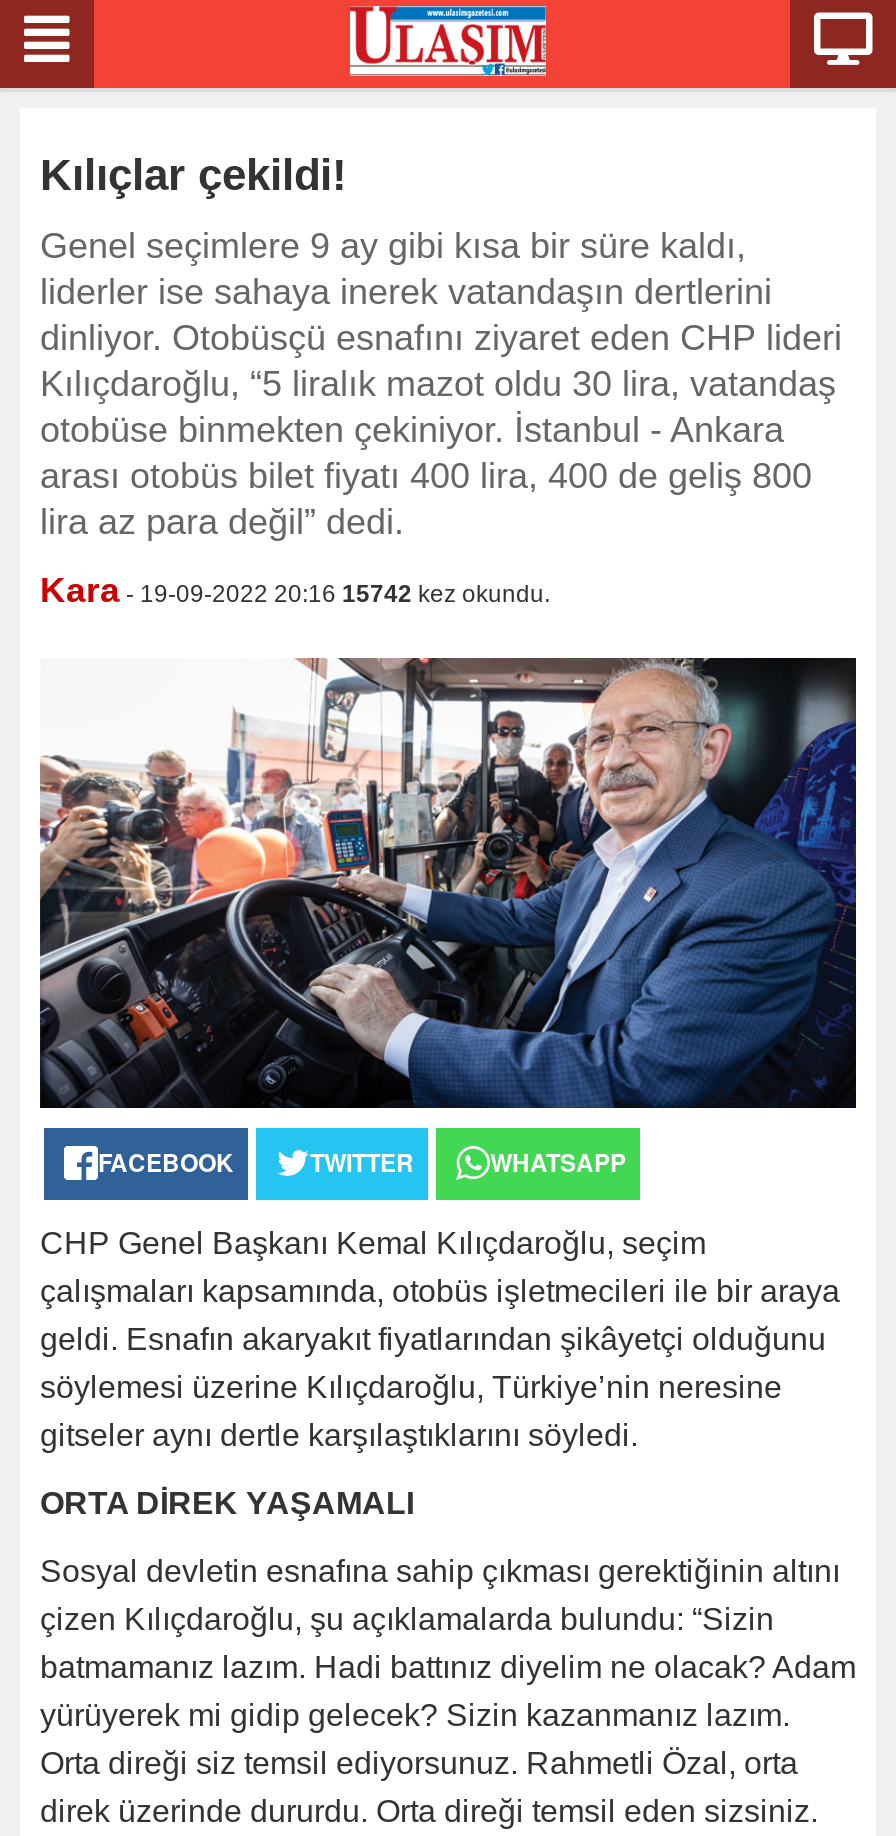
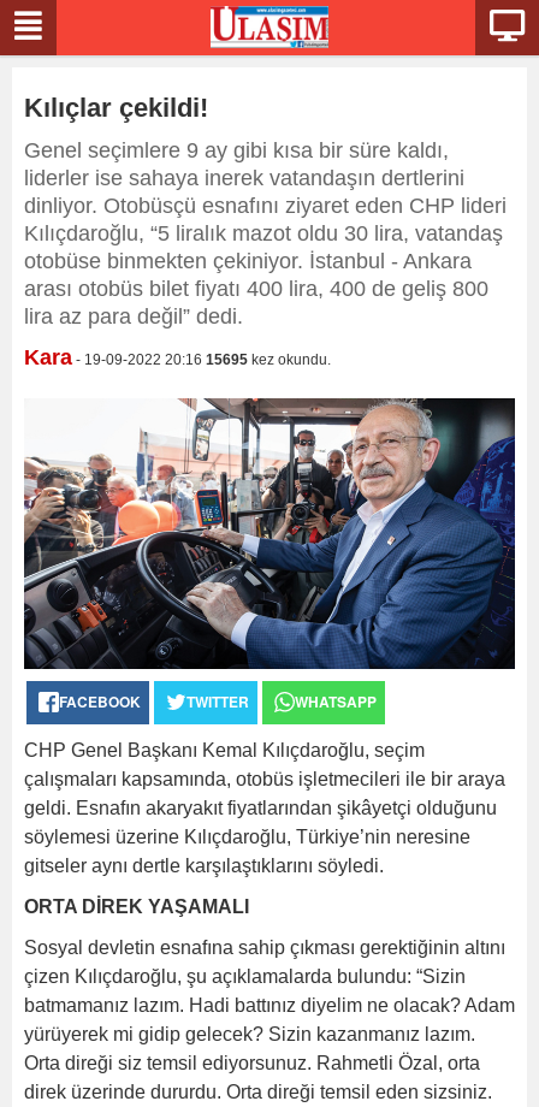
[40,570,550,610] Kara - 19-09-2022 20:16 15742 kez okundu. -> [24,345,331,369] Kara - 19-09-2022 20:16 15695 kez okundu.

